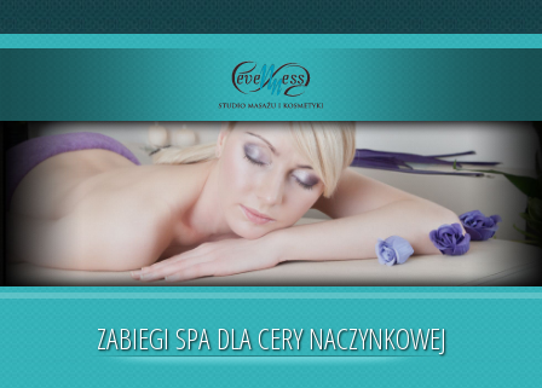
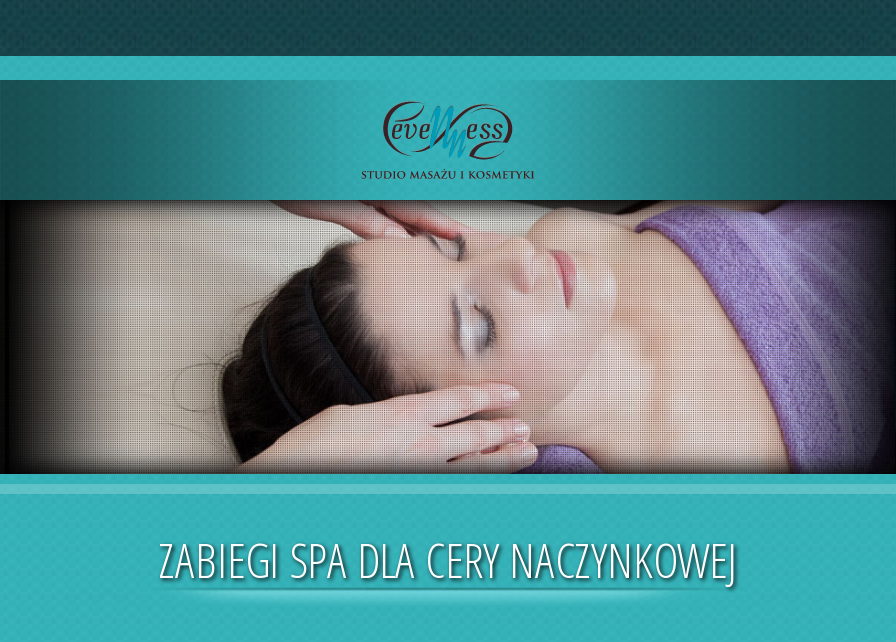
[18,121,537,286] [image] -> [26,200,890,474] [image]

